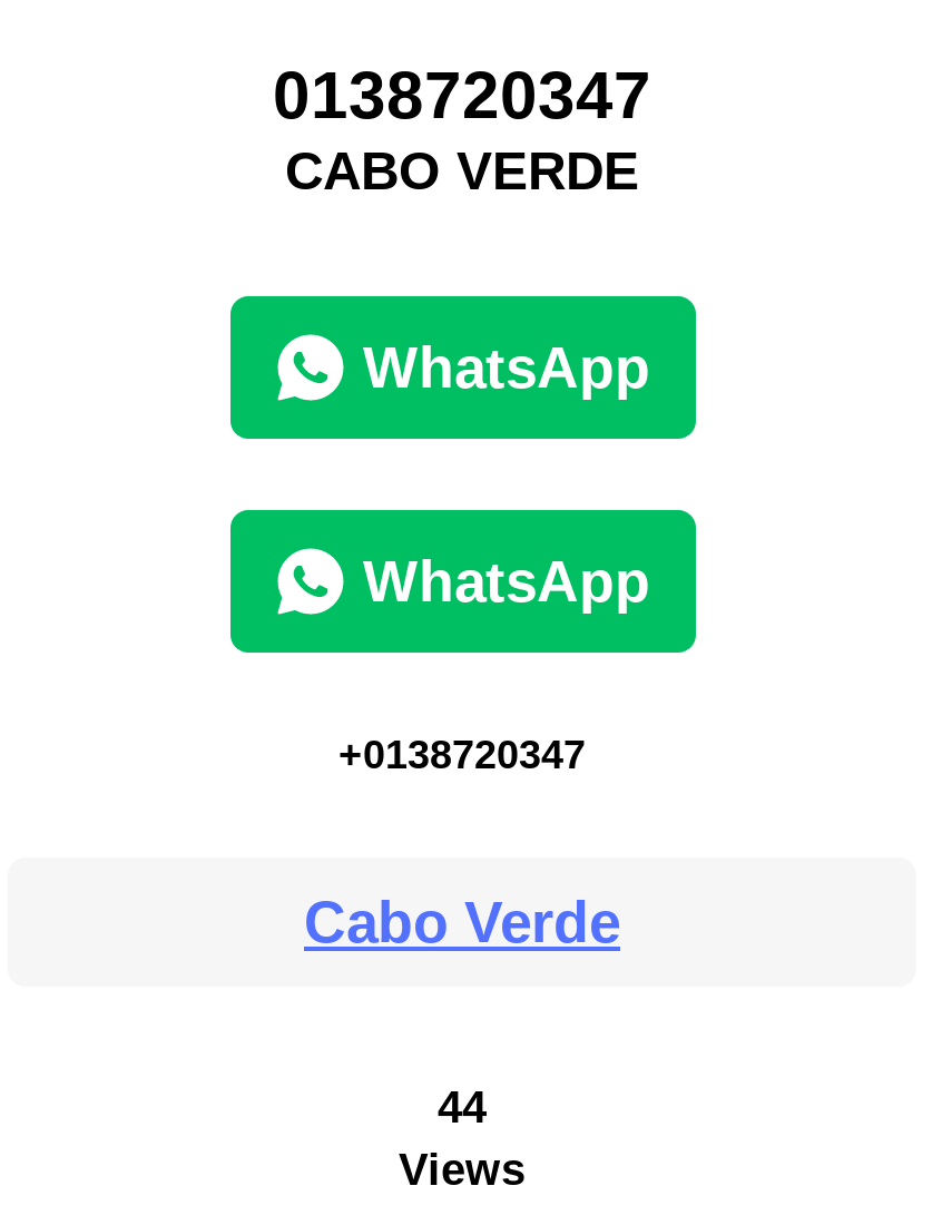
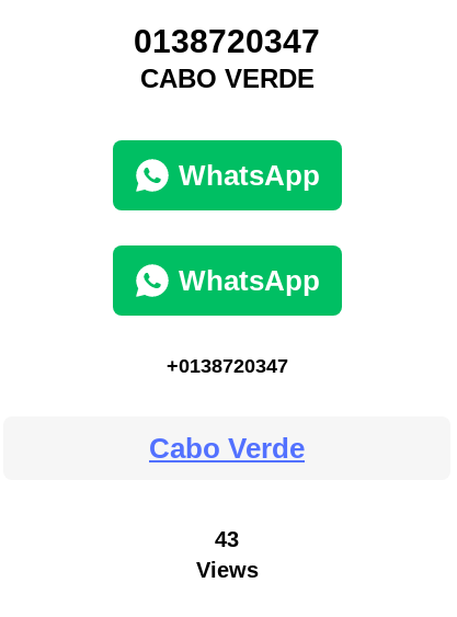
[438,1082,487,1131] 44 -> [215,527,239,551] 43

